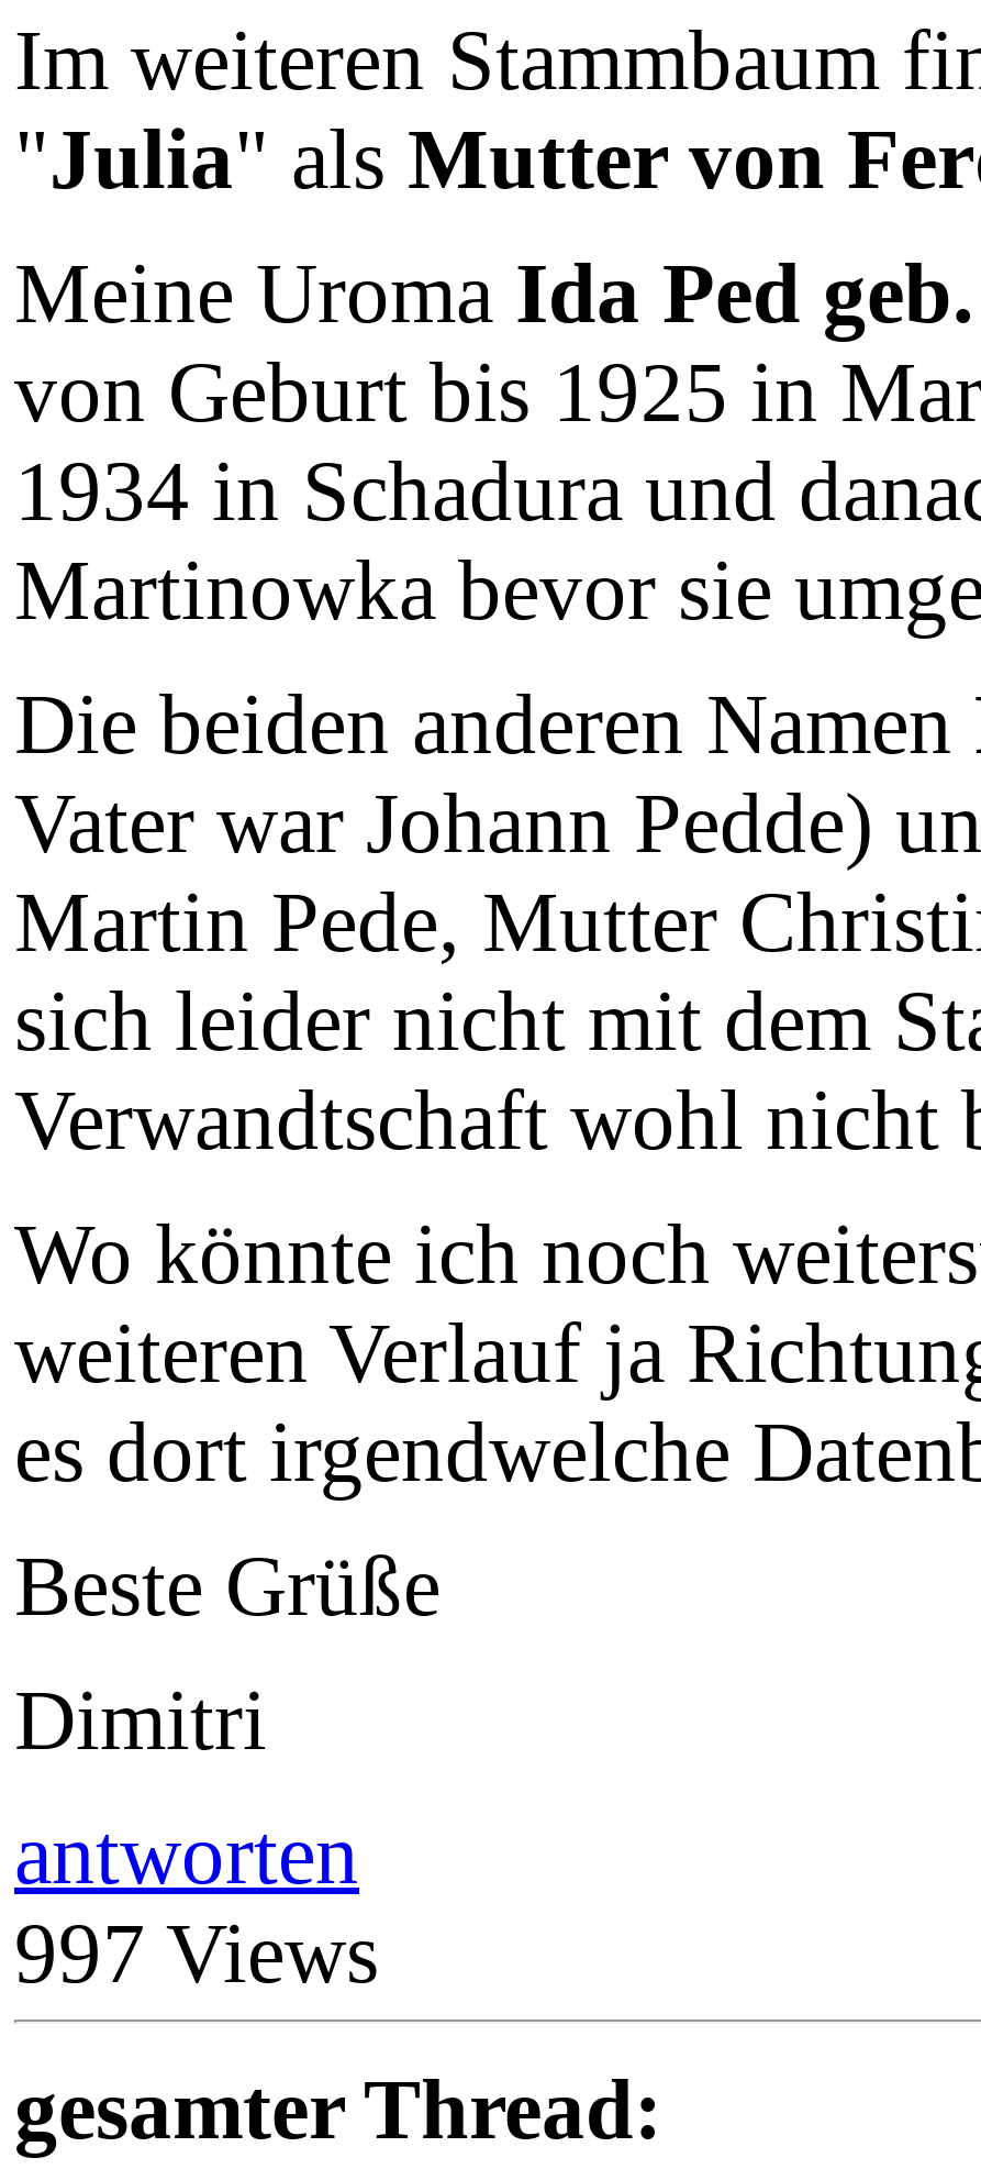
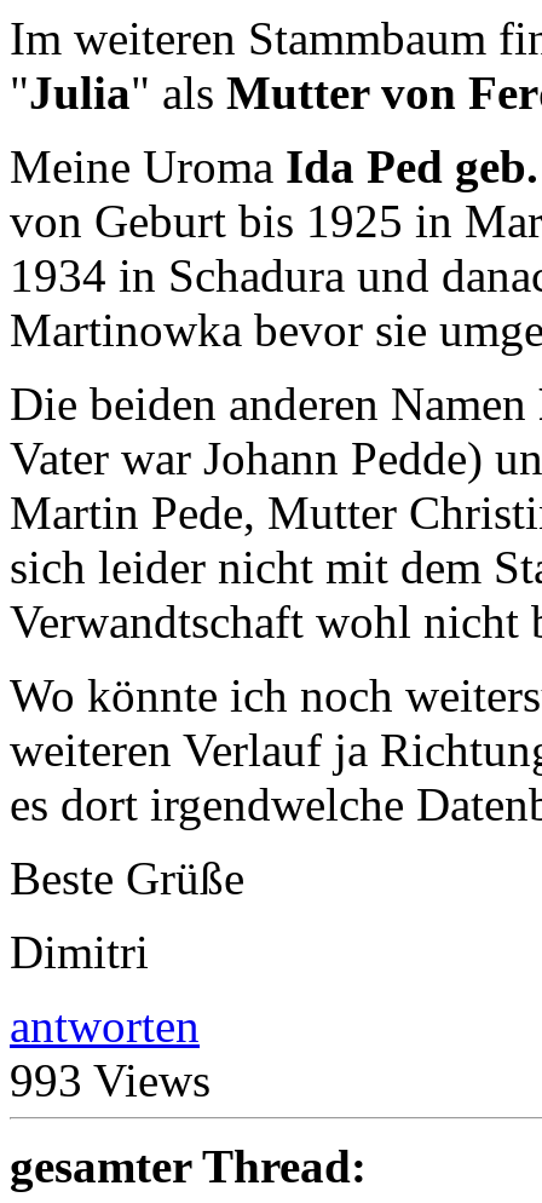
[14,1905,379,1999] 997 Views -> [10,1054,211,1106] 993 Views

